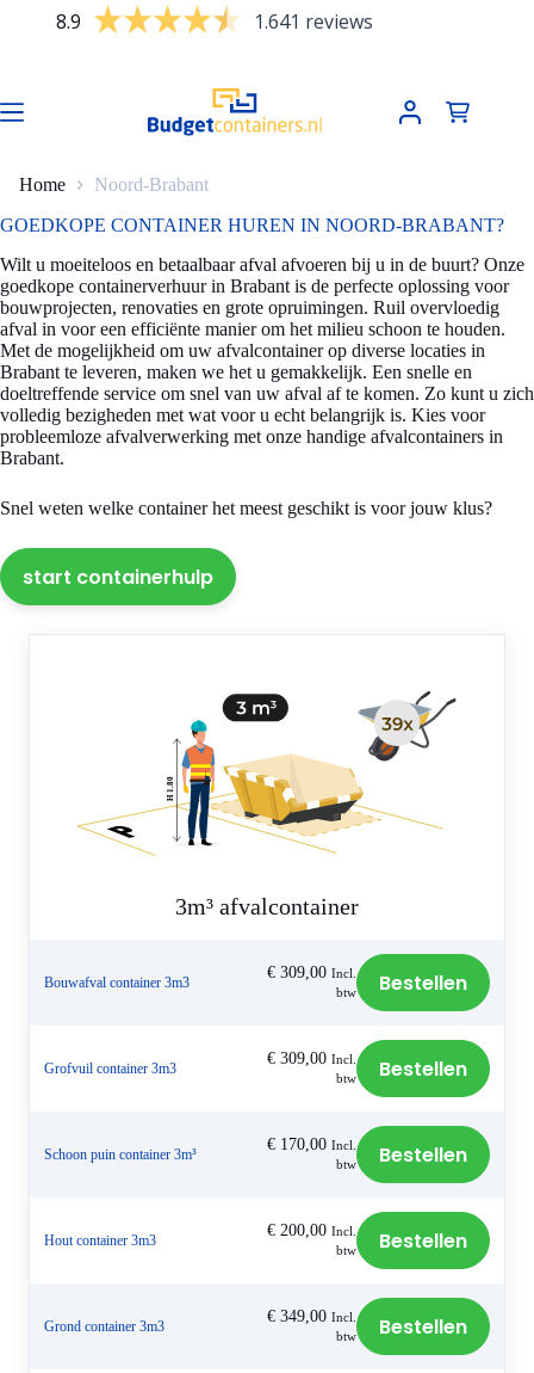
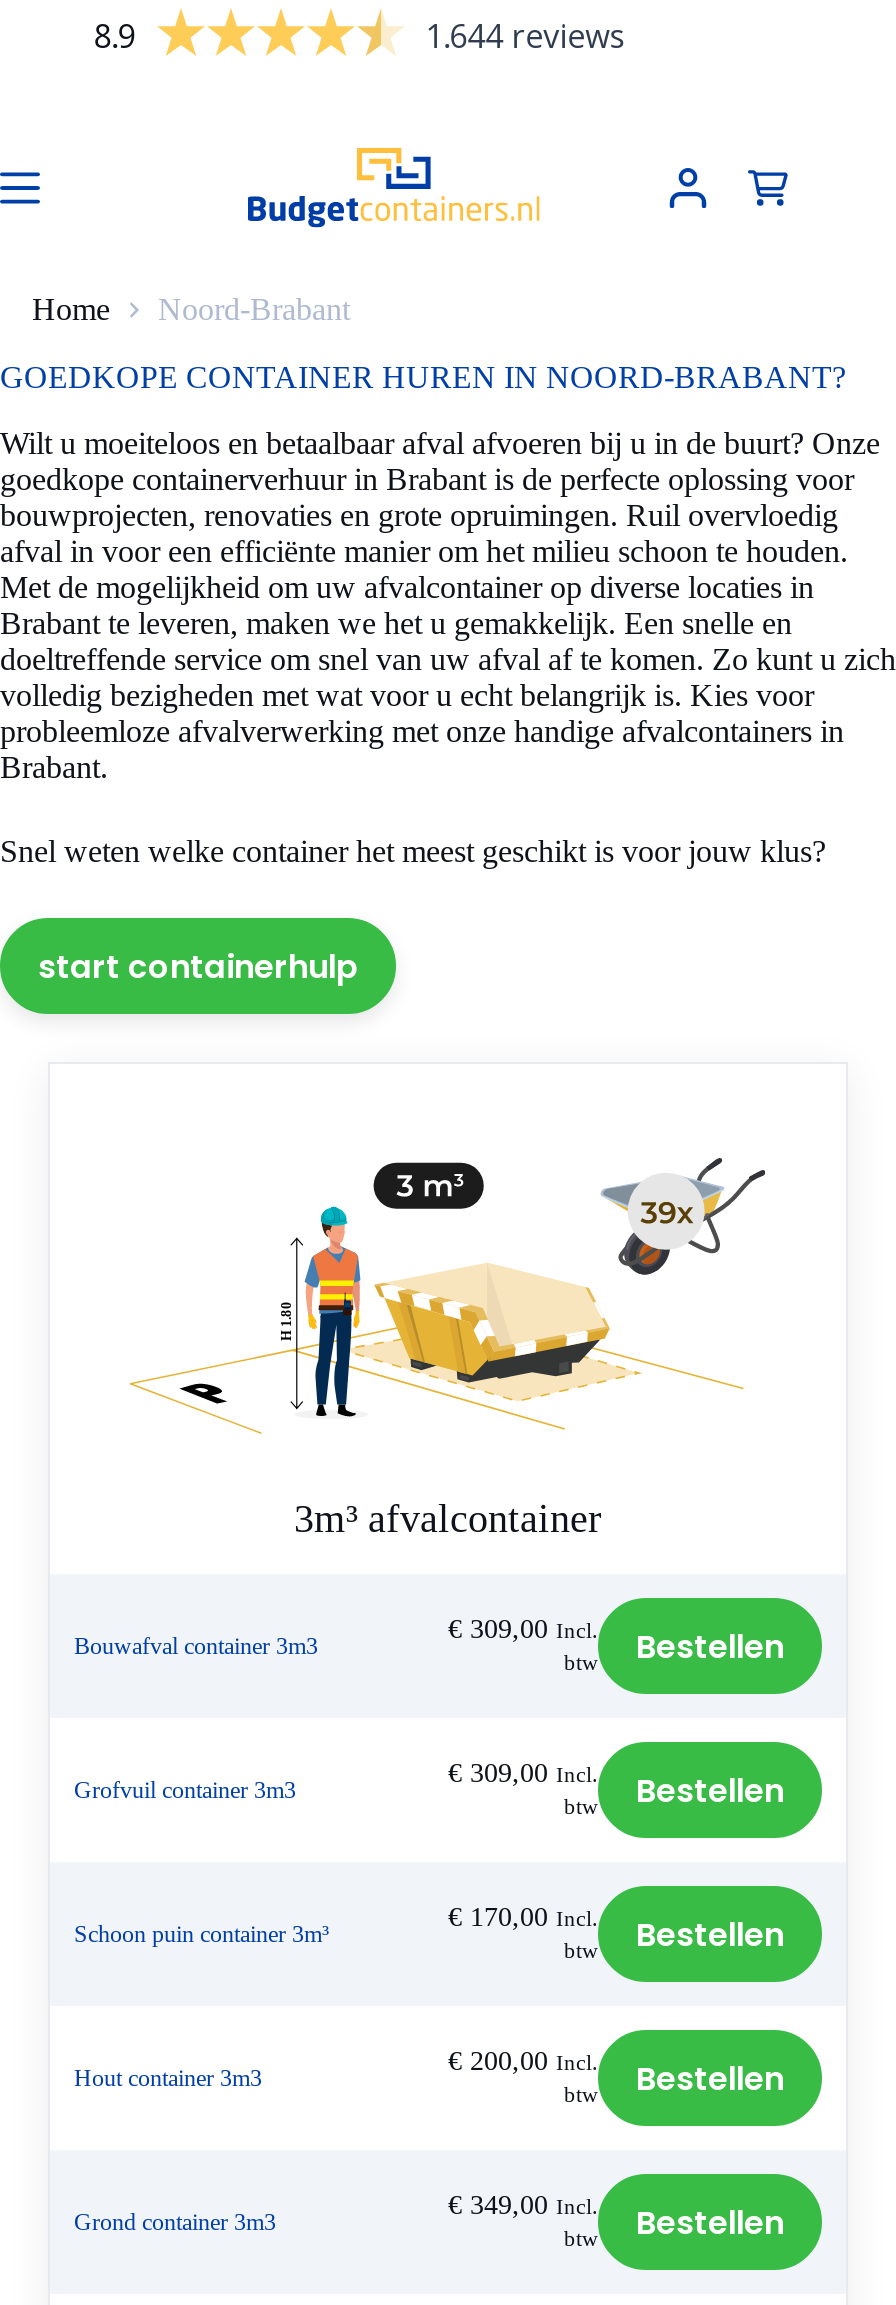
[253,8,373,34] 1.641 reviews -> [425,13,625,57] 1.644 reviews

